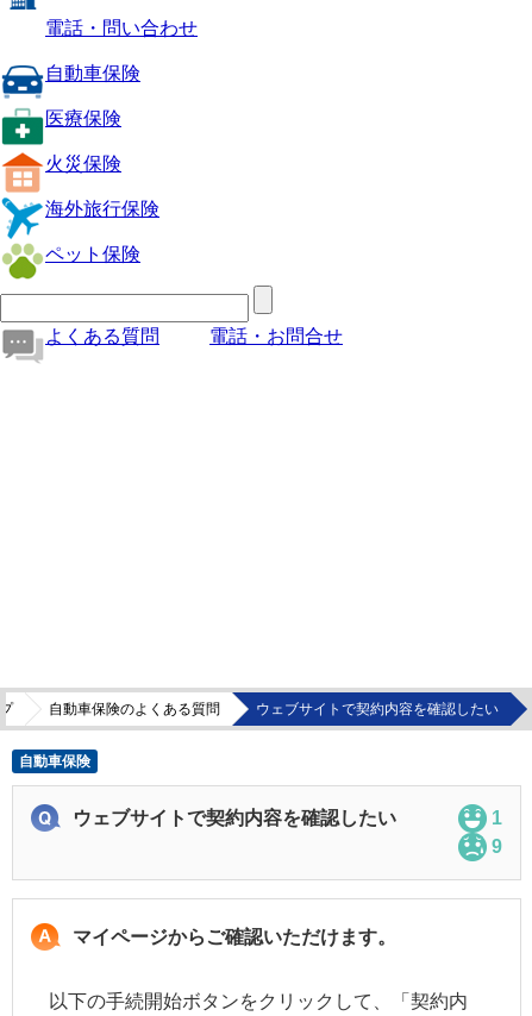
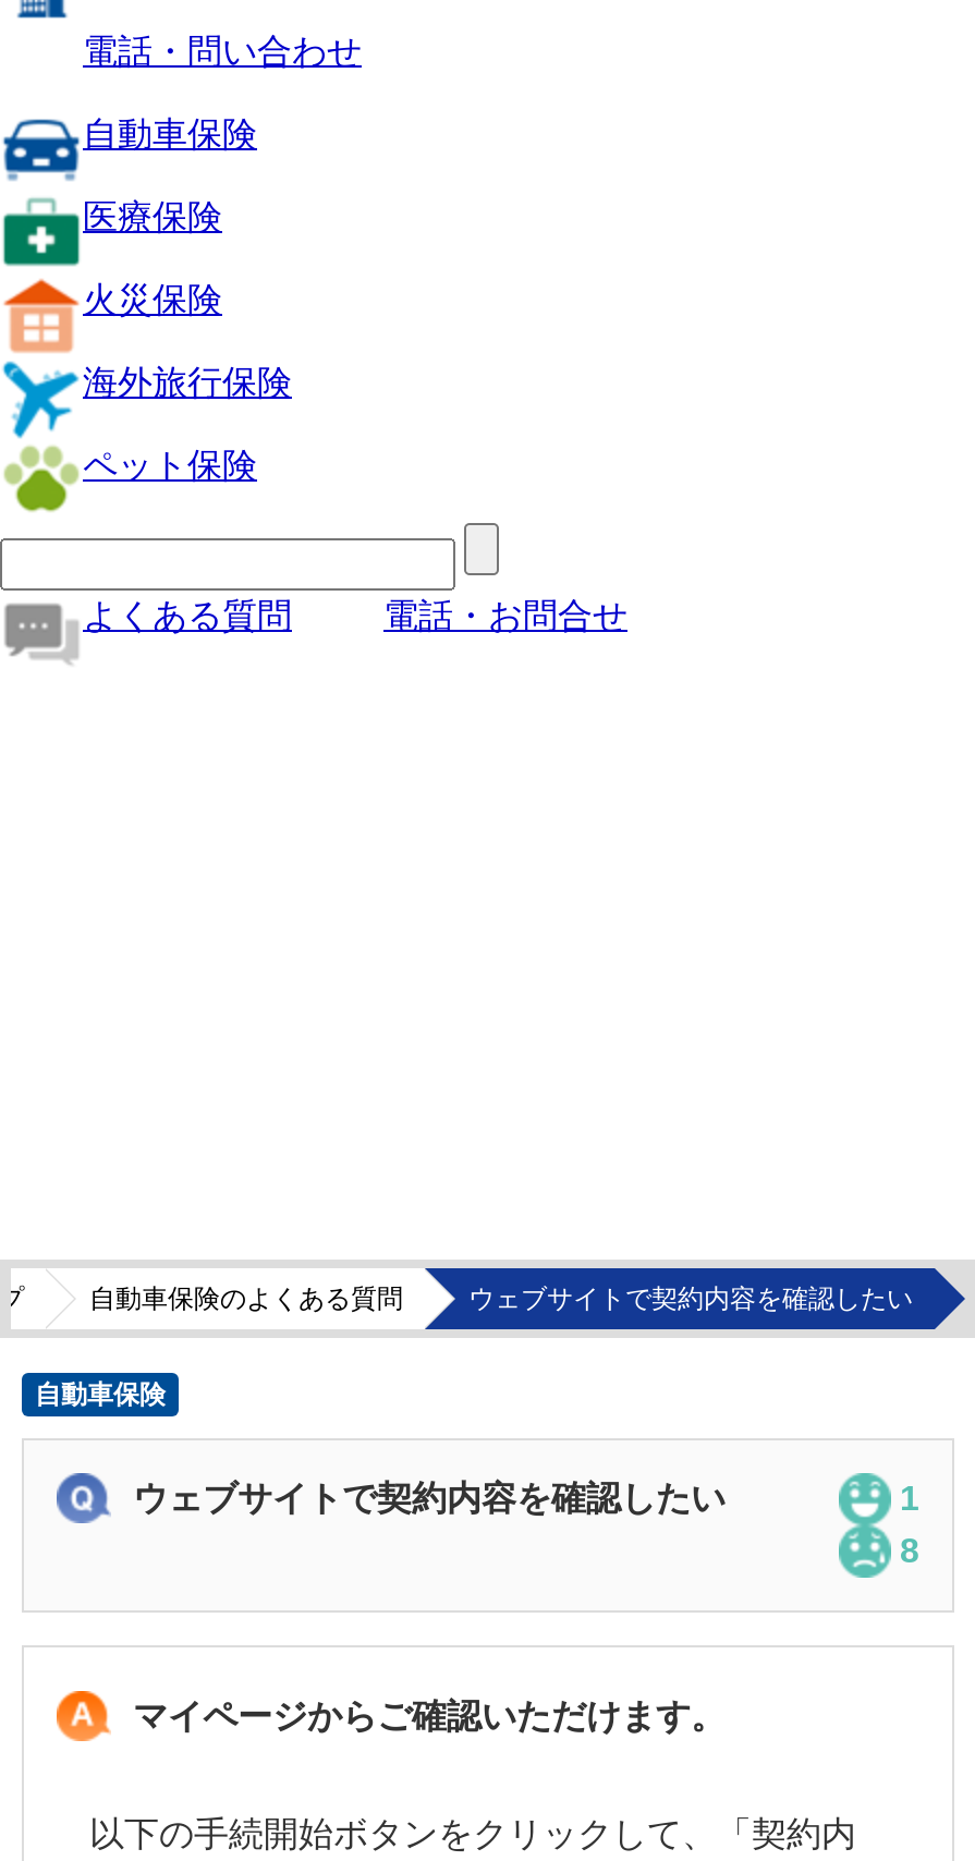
[492,836,502,857] 9 -> [900,1532,919,1569] 8

